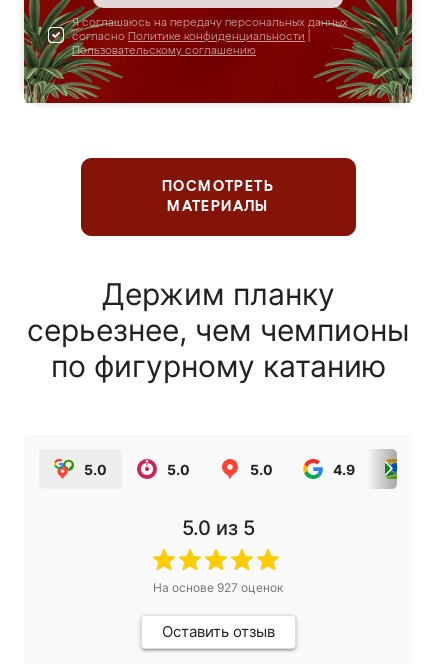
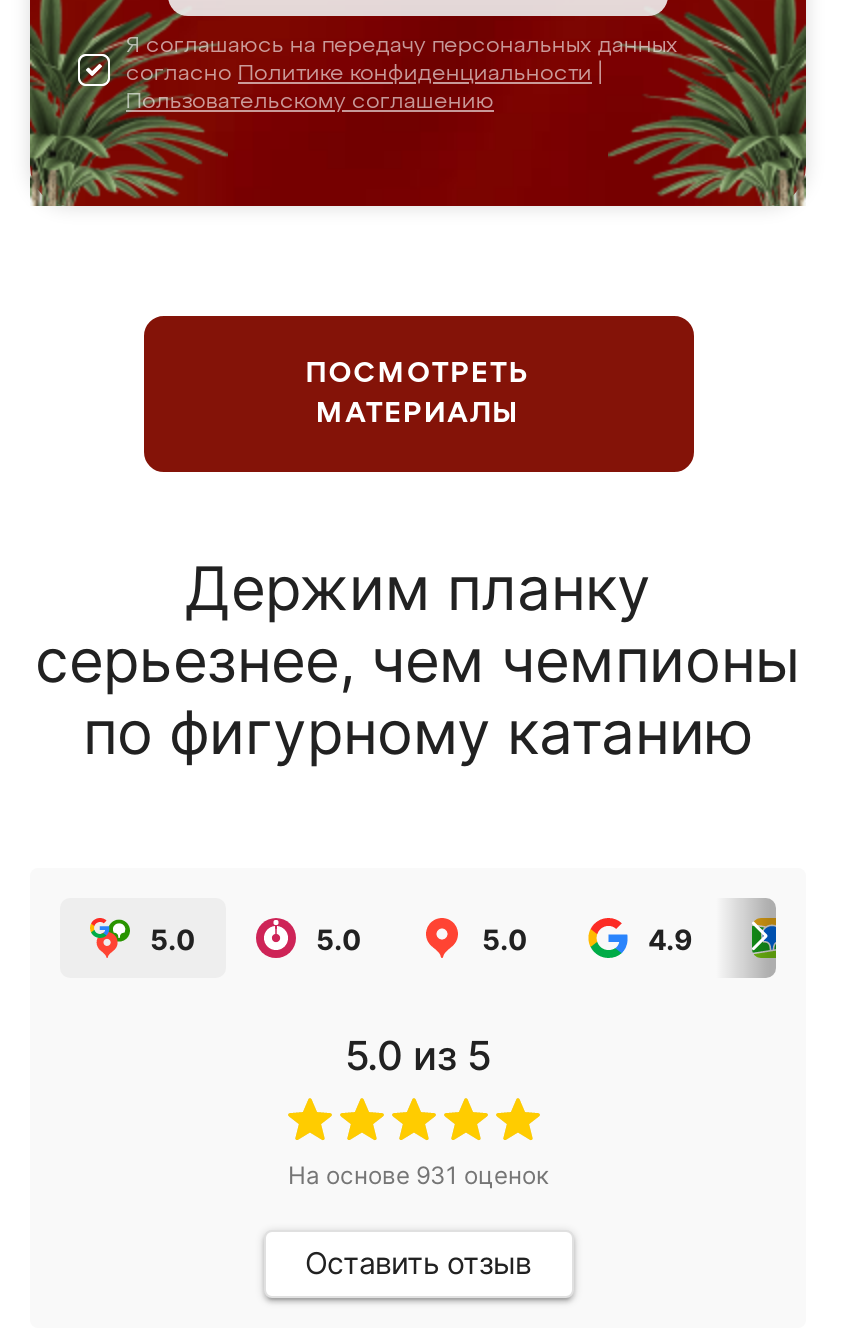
[153,580,283,595] На основе 927 оценок -> [288,1160,548,1190] На основе 931 оценок

